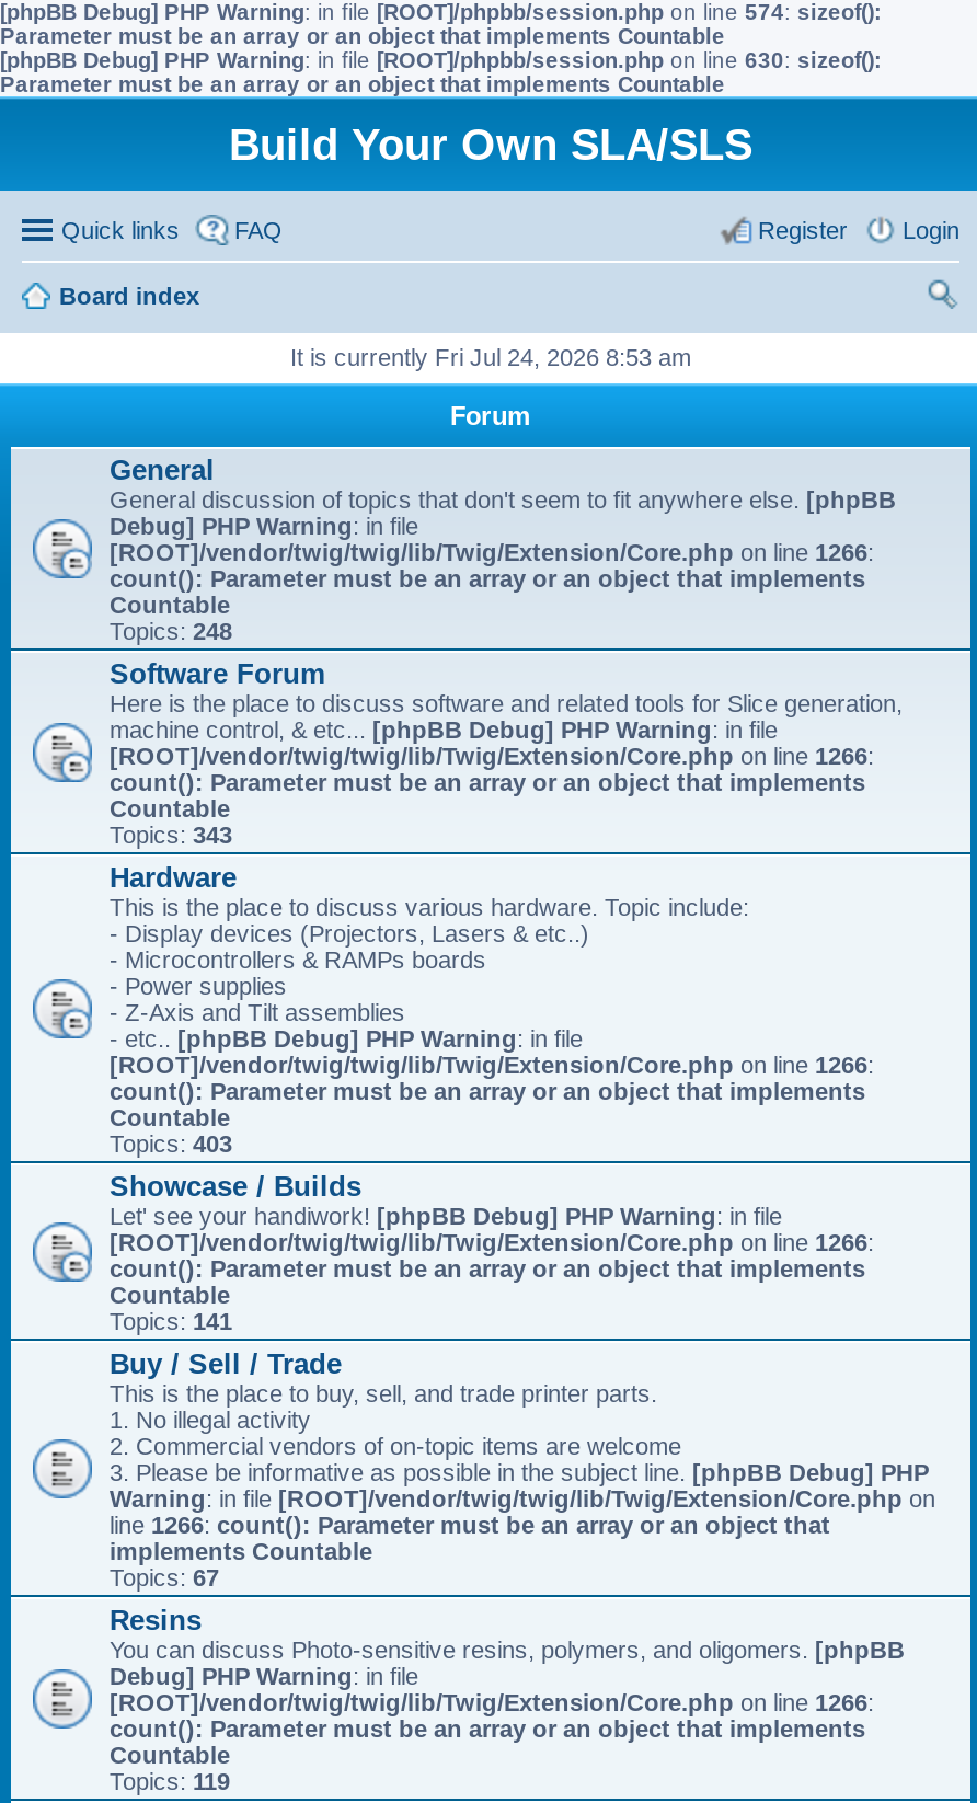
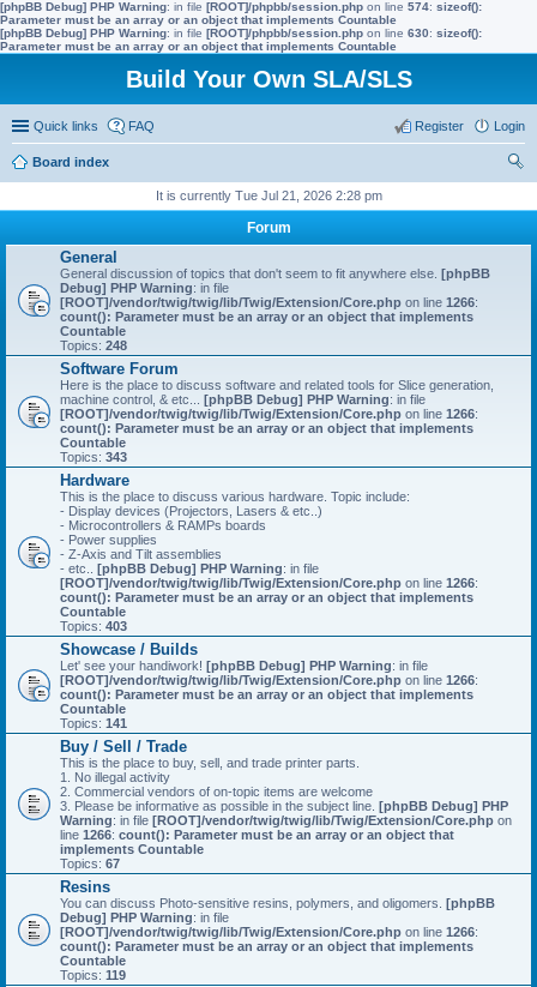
[290,344,691,370] It is currently Fri Jul 24, 2026 8:53 am -> [155,188,382,203] It is currently Tue Jul 21, 2026 2:28 pm

